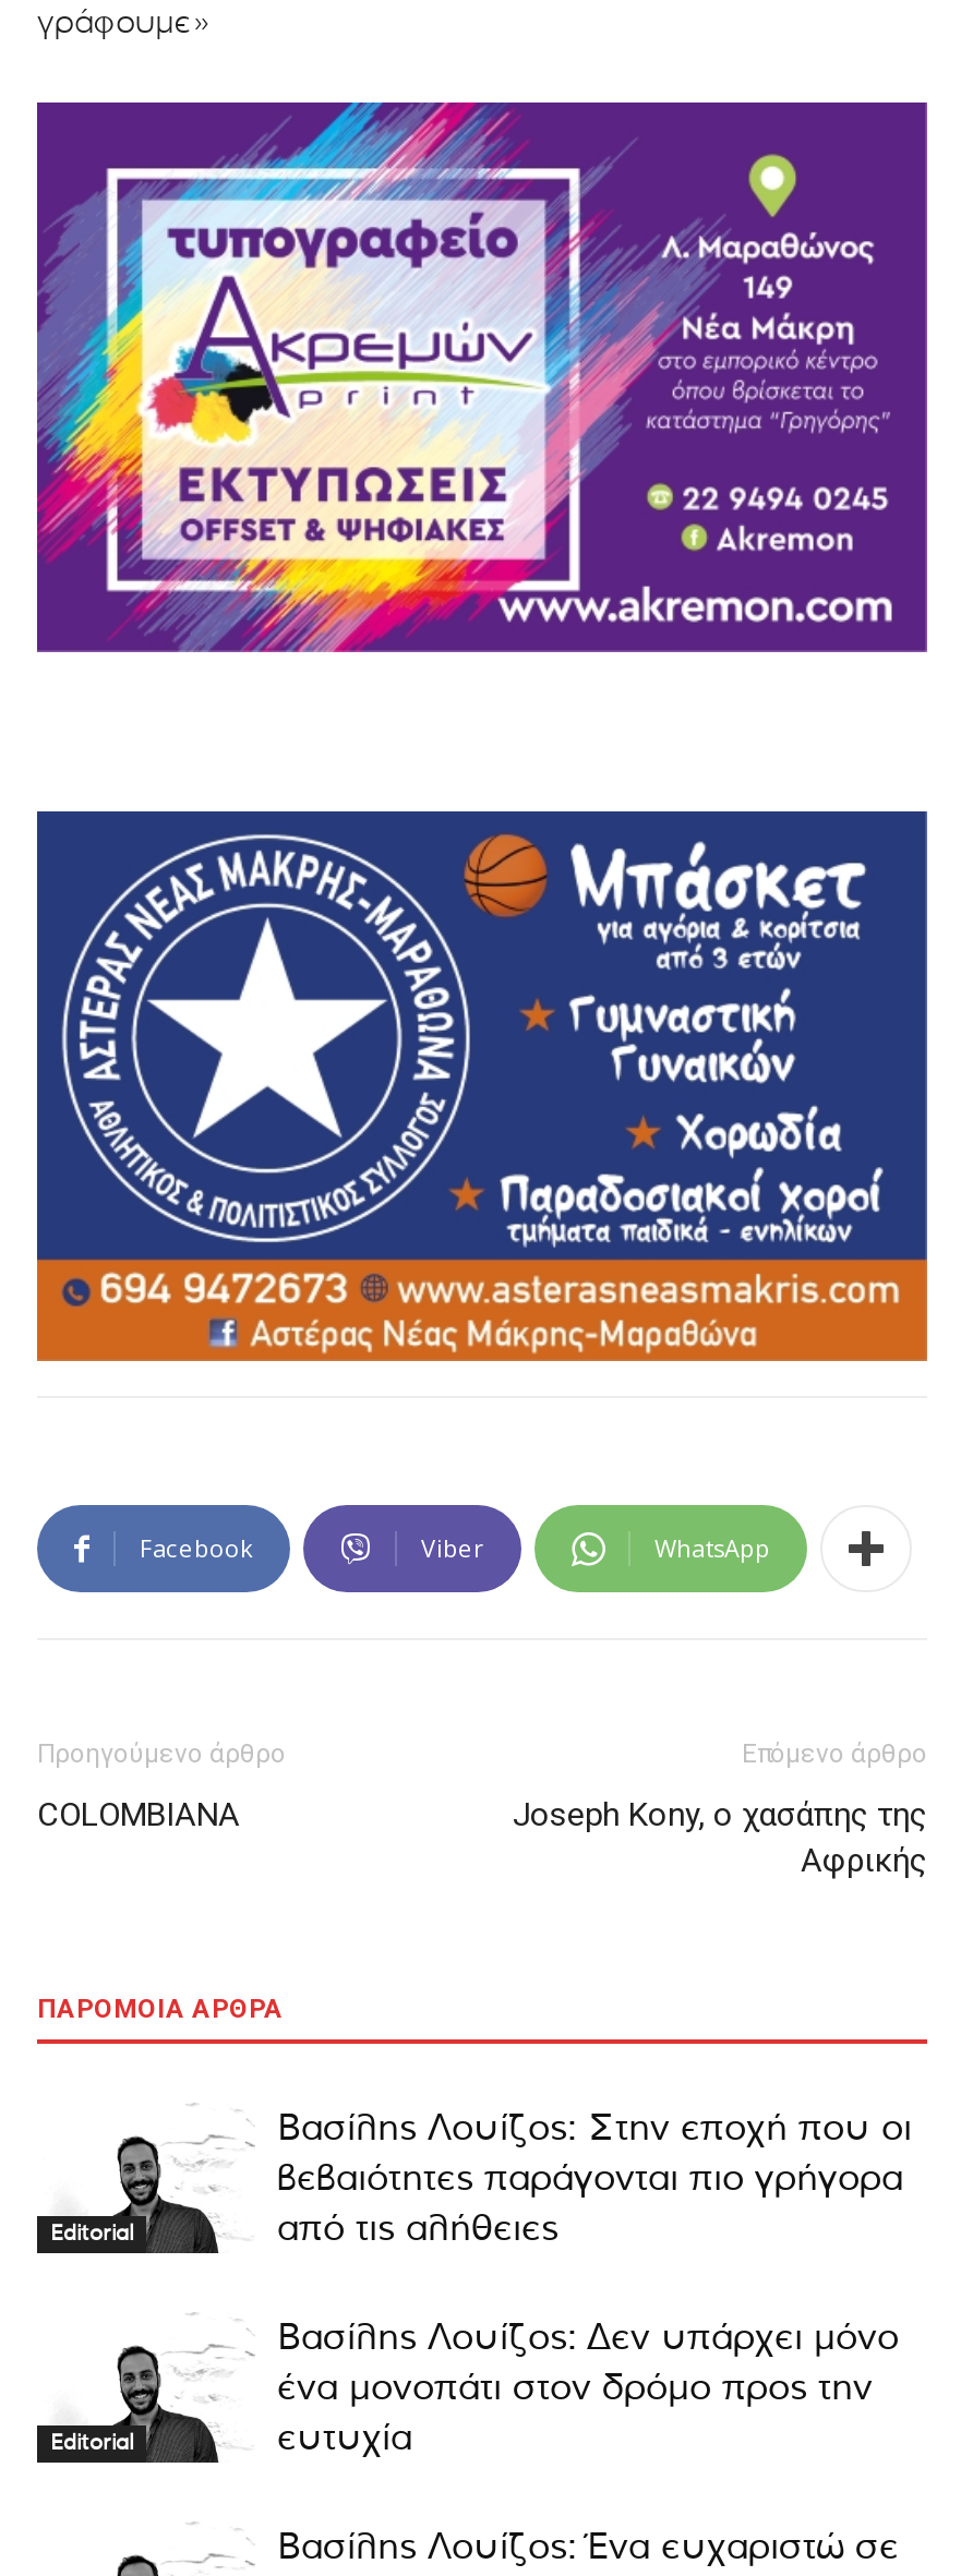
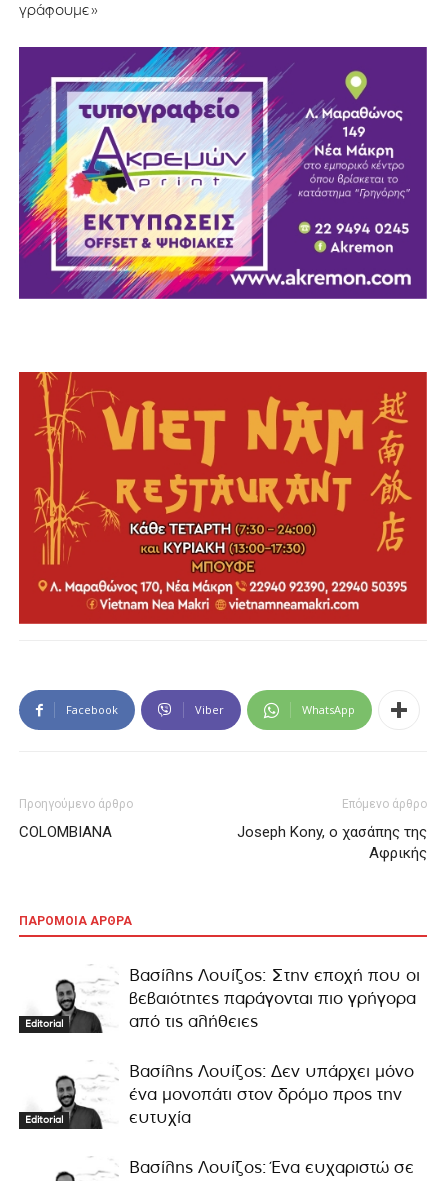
[35,809,929,1361] [image] -> [18,371,428,624] [image]

